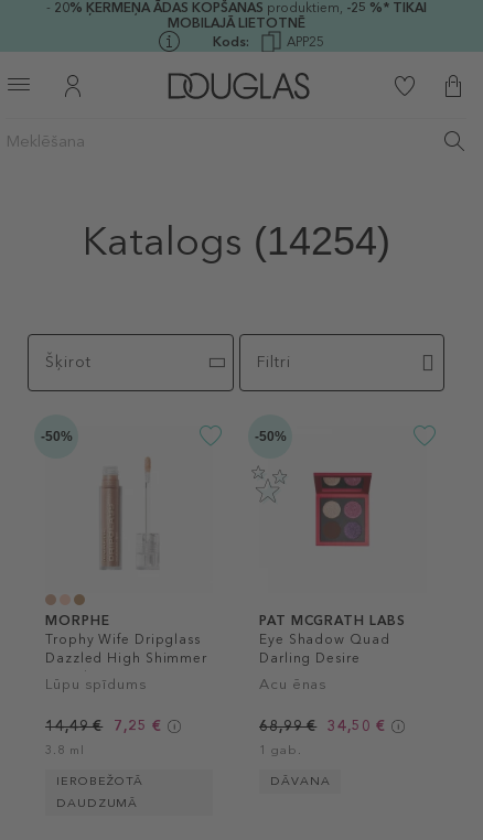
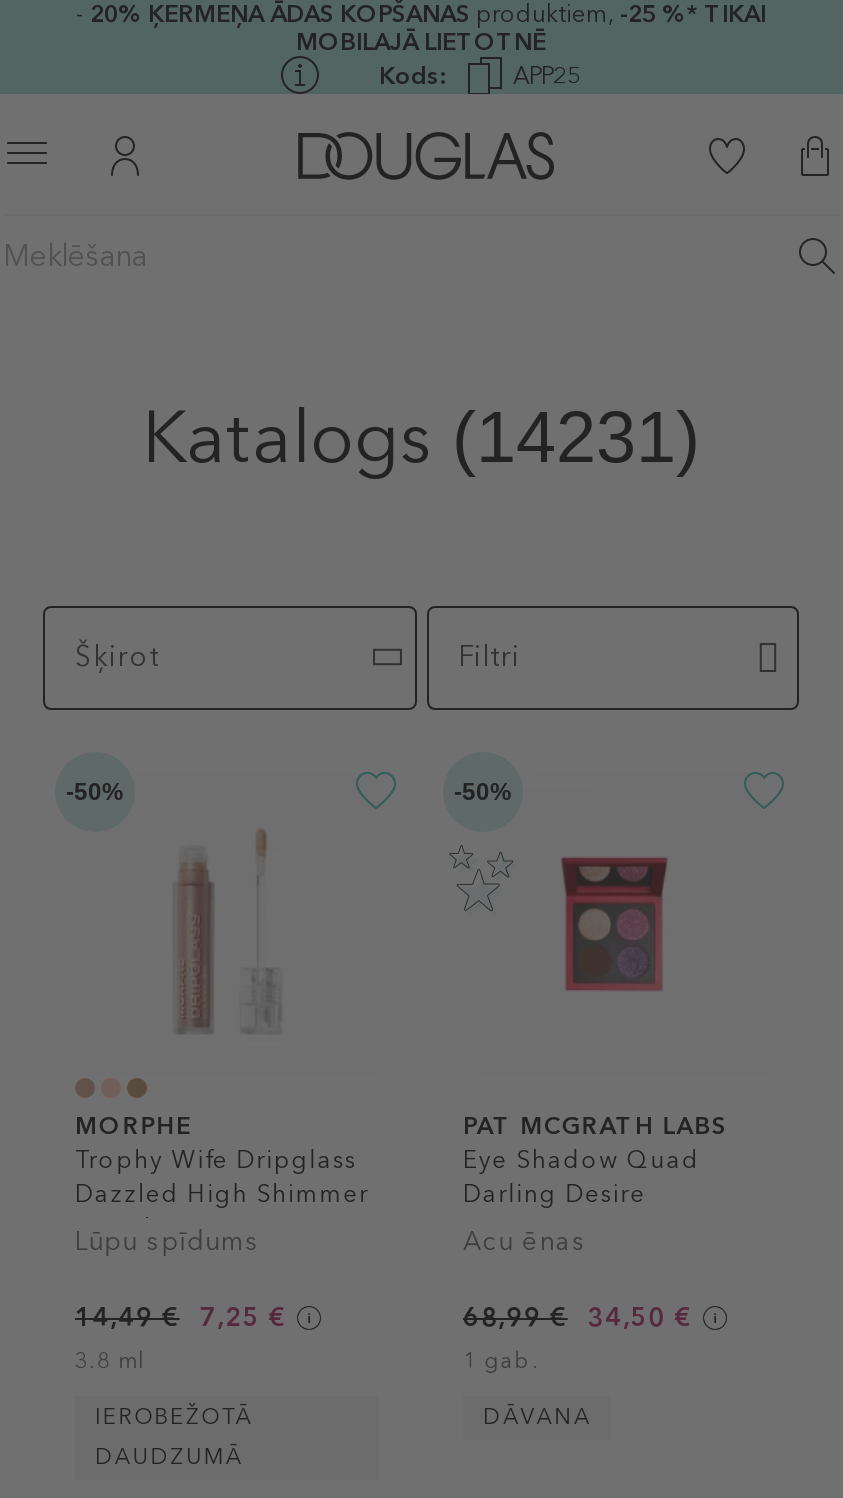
[82,217,390,265] Katalogs (14254) -> [142,394,700,480] Katalogs (14231)

